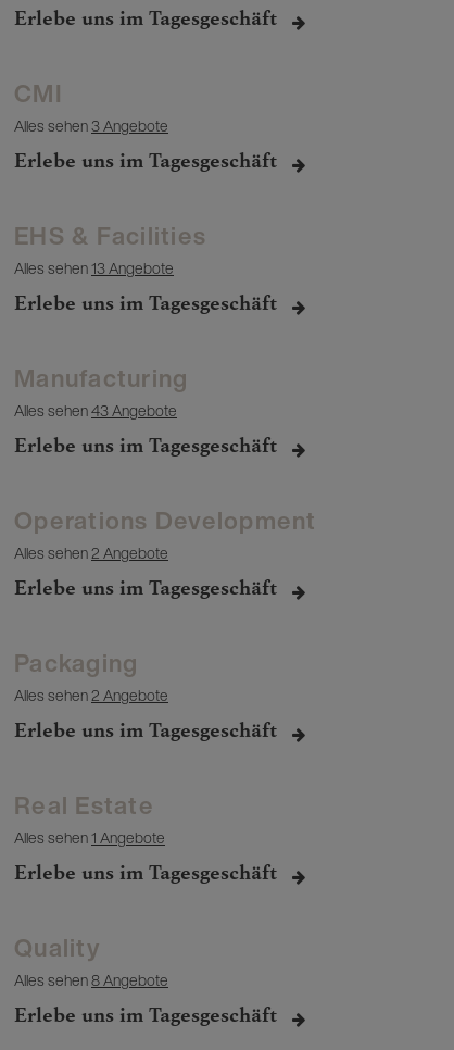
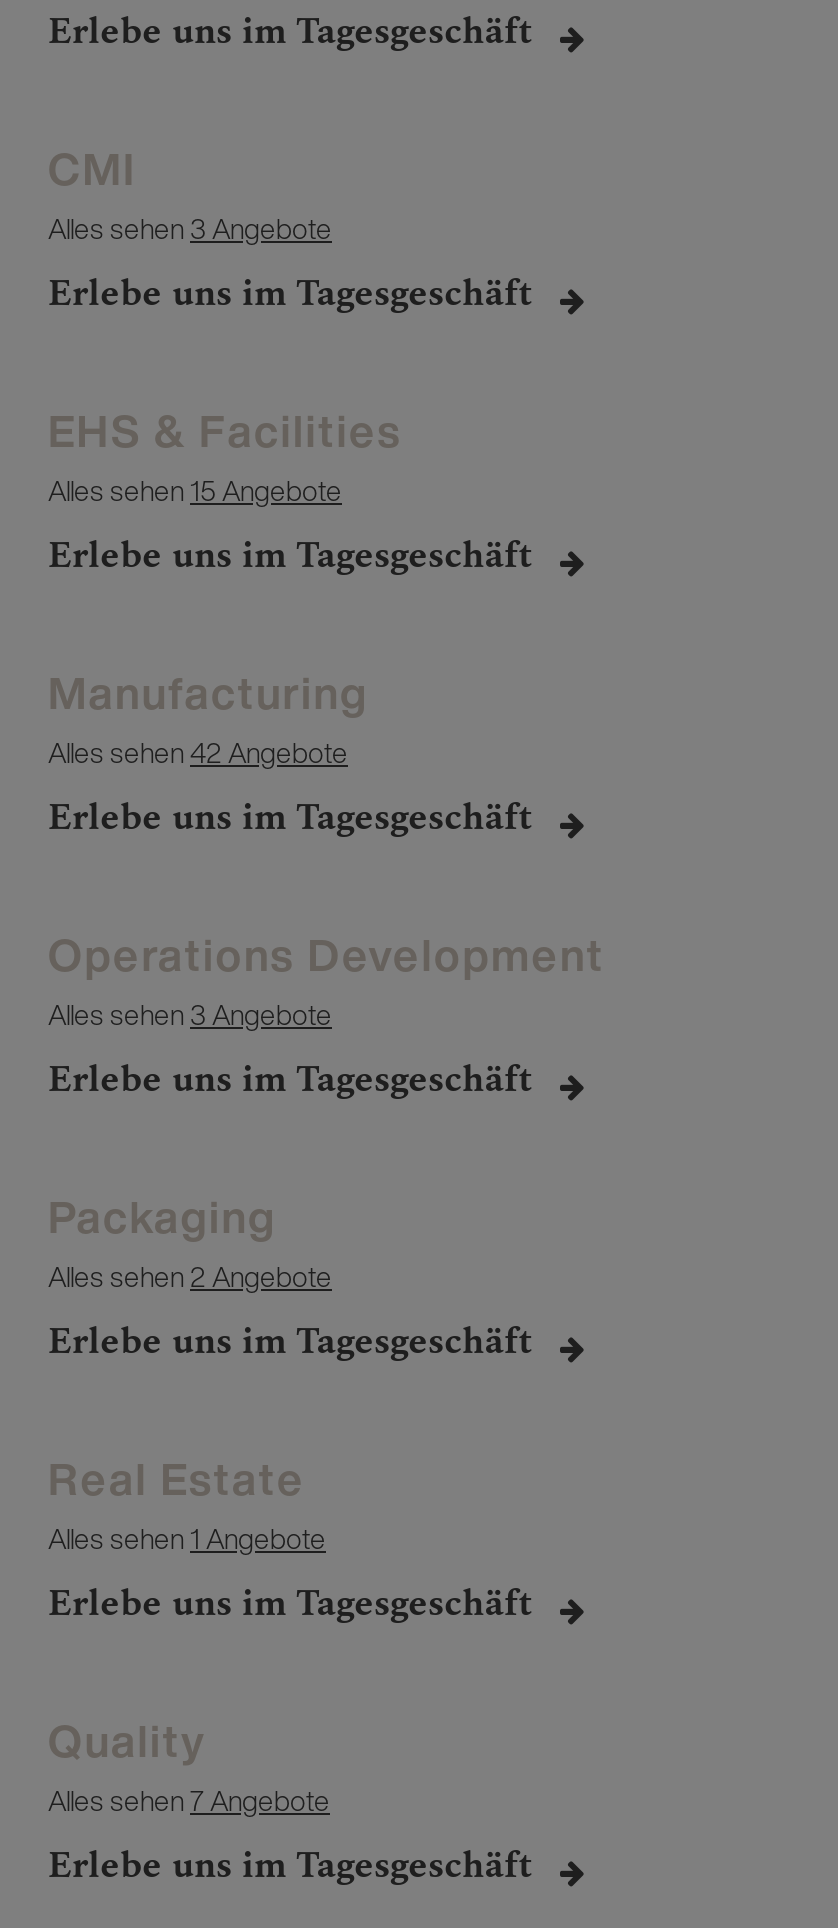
[14,257,174,279] Alles sehen 13 Angebote -> [48,469,342,511] Alles sehen 15 Angebote
[14,399,177,422] Alles sehen 43 Angebote -> [48,731,348,773] Alles sehen 42 Angebote
[14,541,168,564] Alles sehen 2 Angebote -> [48,993,332,1035] Alles sehen 3 Angebote
[14,968,168,991] Alles sehen8 Angebote -> [48,1779,330,1821] Alles sehen7 Angebote

